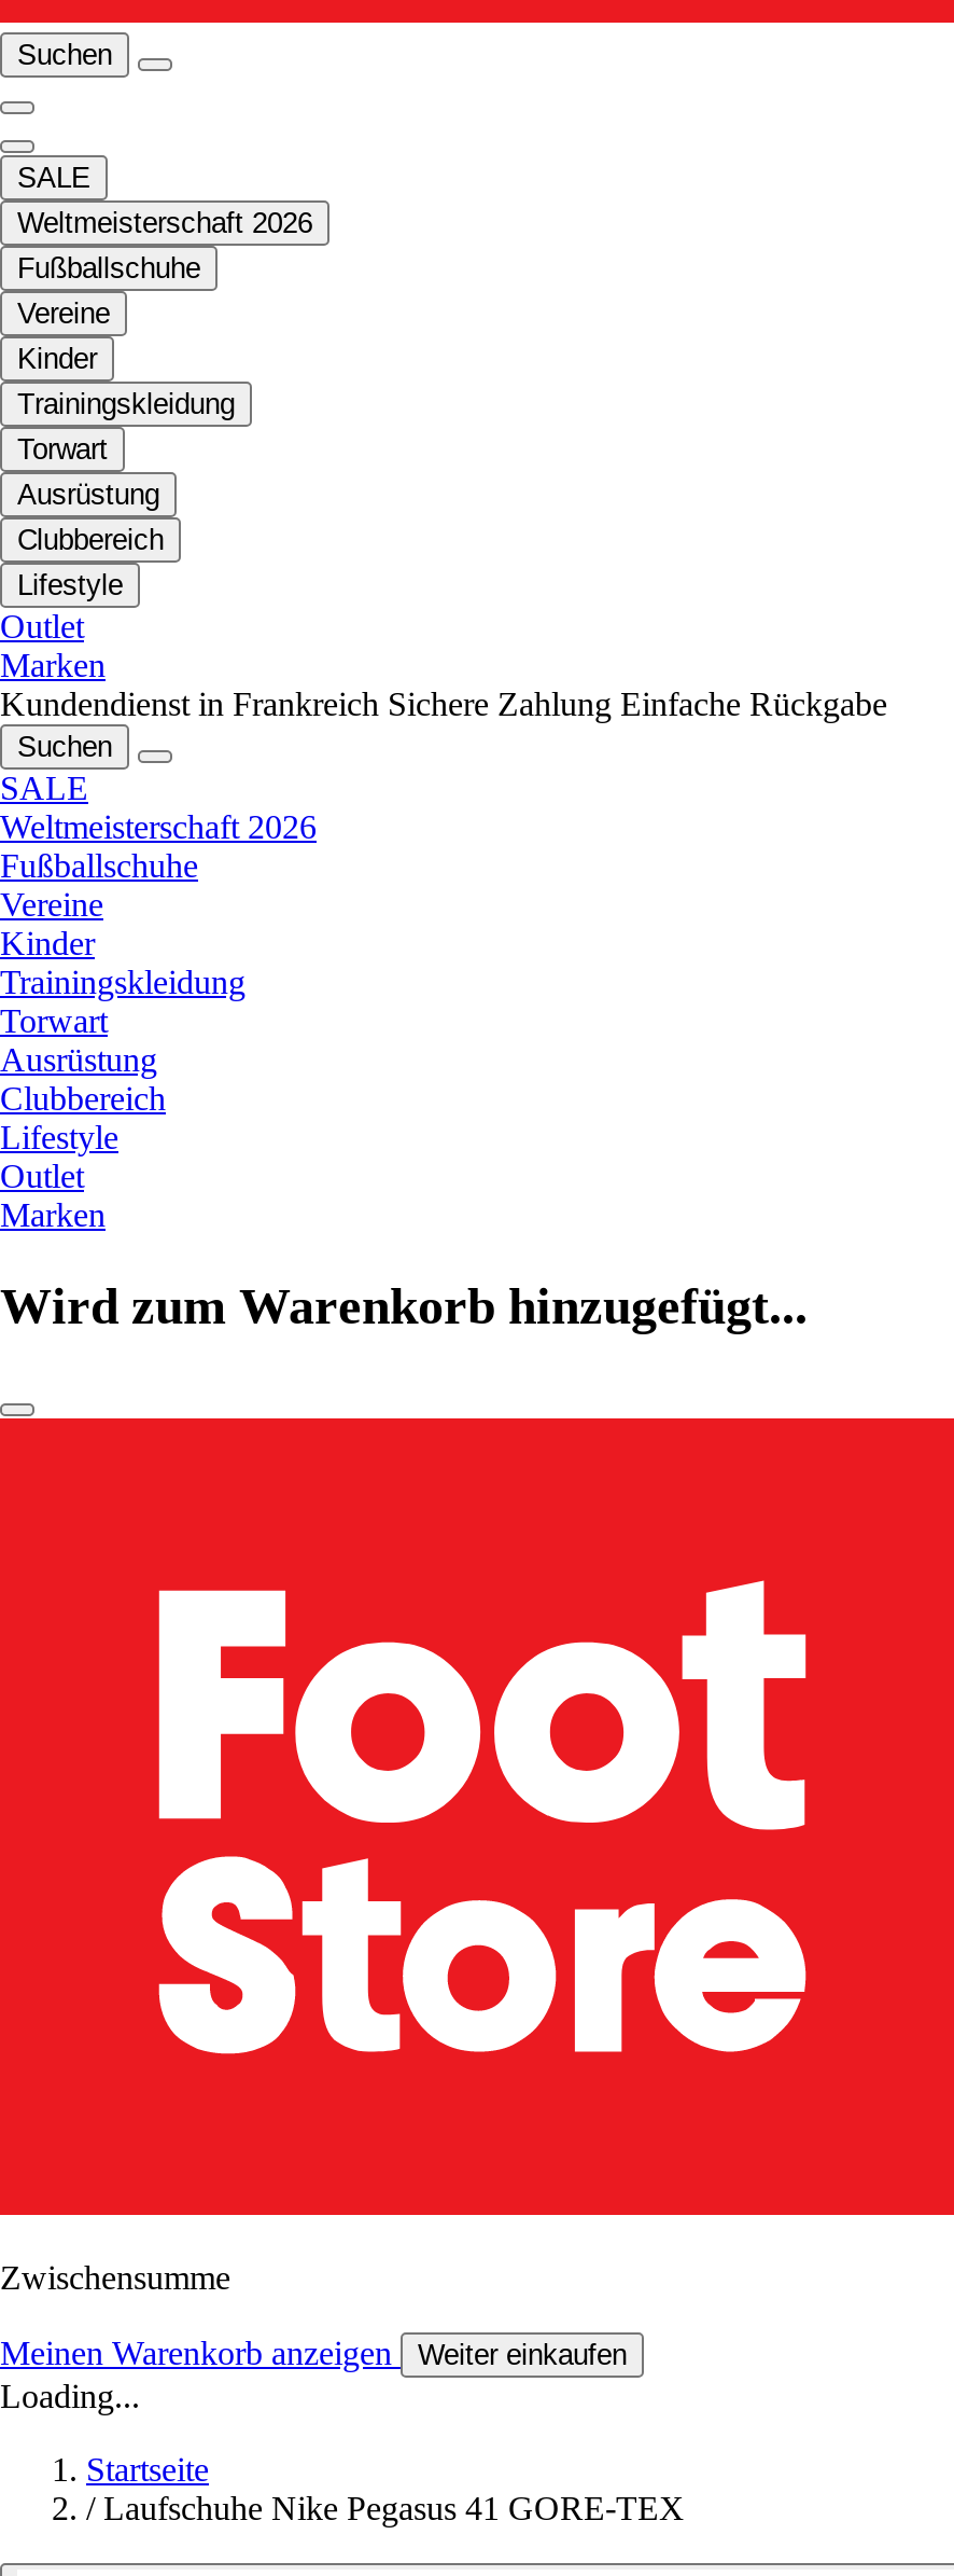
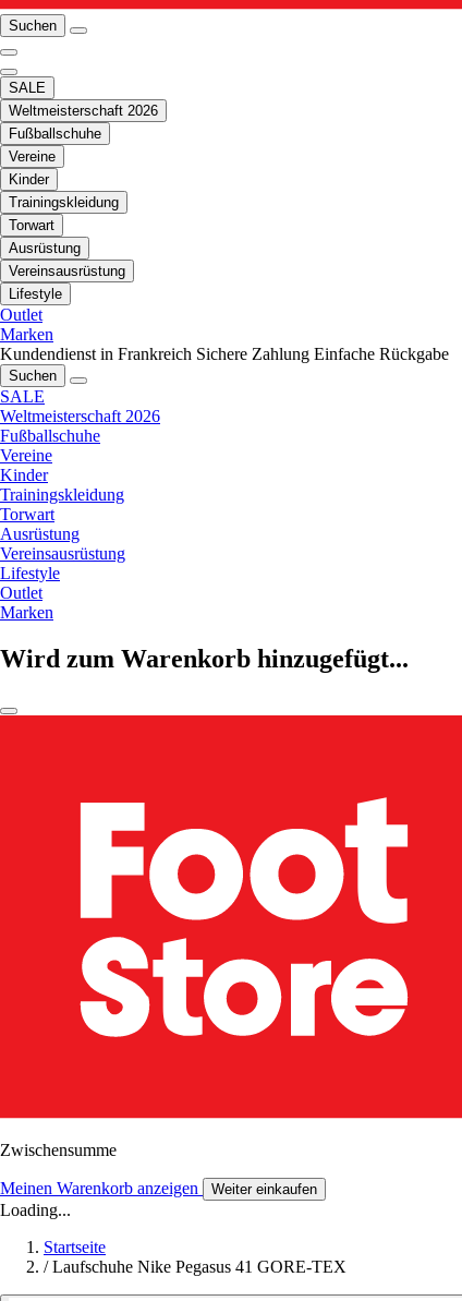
[17,525,164,557] Clubbereich -> [9,263,125,280] Vereinsausrüstung
[0,1081,166,1118] Clubbereich -> [0,545,125,563] Vereinsausrüstung

